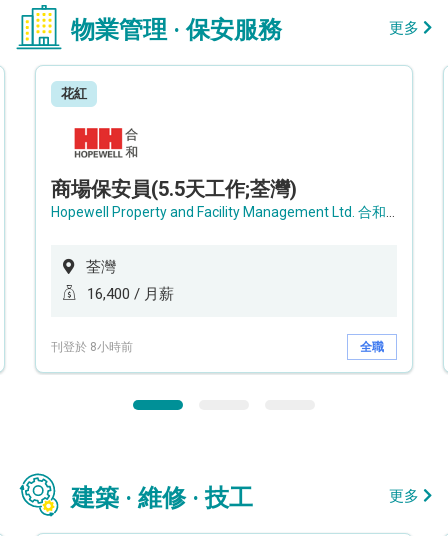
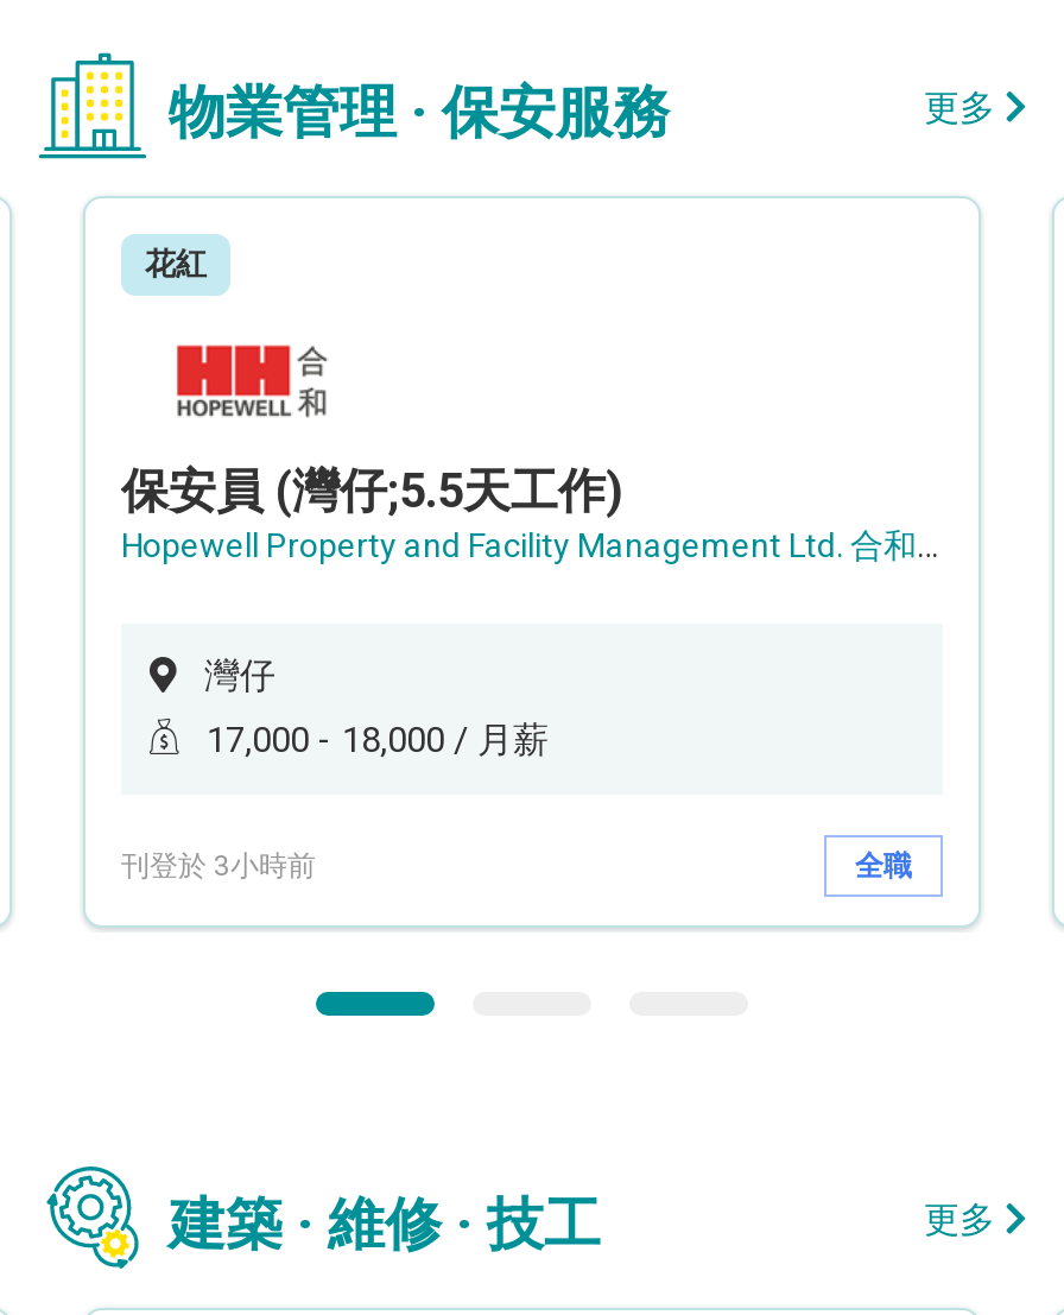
[51,177,297,201] 商場保安員(5.5天工作;荃灣) -> [121,462,622,519] 保安員 (灣仔;5.5天工作)
[86,258,116,276] 荃灣 -> [204,655,275,698] 灣仔
[87,285,174,303] 16,400 / 月薪 -> [207,719,549,762] 17,000 - 18,000 / 月薪
[51,339,133,353] 刊登於 8小時前 -> [121,848,316,881] 刊登於 3小時前

